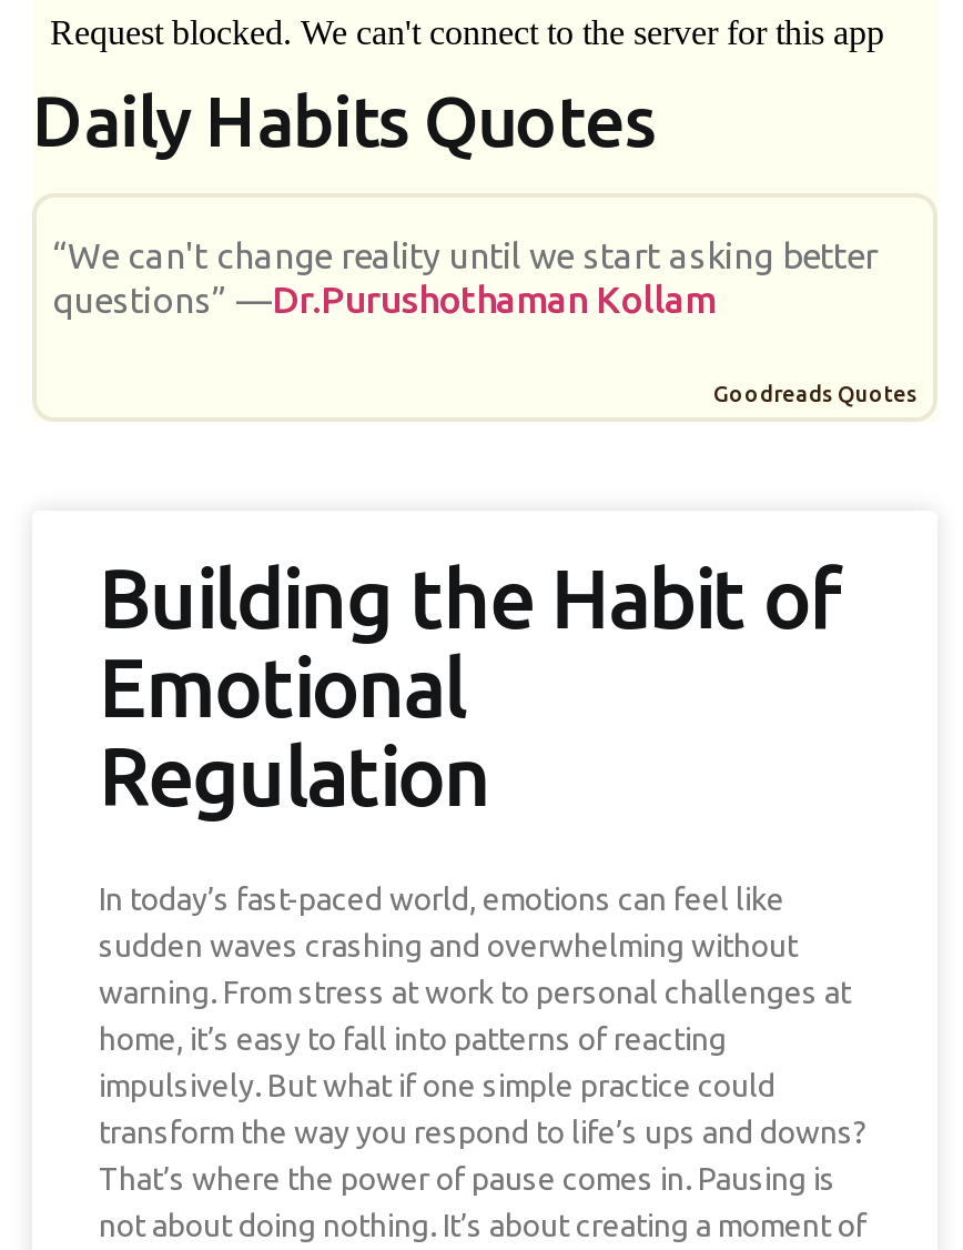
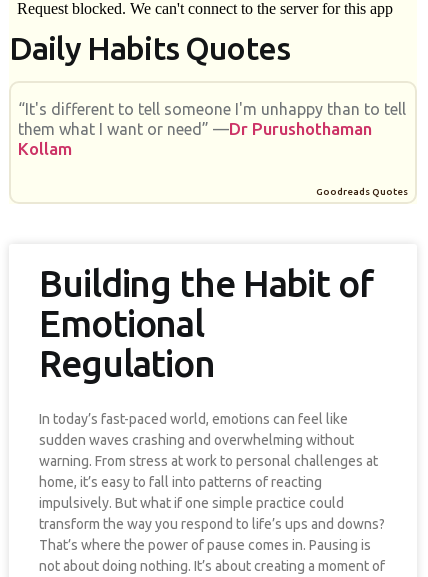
[52,234,878,319] “We can't change reality until we start asking better | questions” —Dr.Purushothaman Kollam -> [18,99,406,157] “It's different to tell someone I'm unhappy than to tell | them what I want or need” —Dr Purushothaman | Kollam

